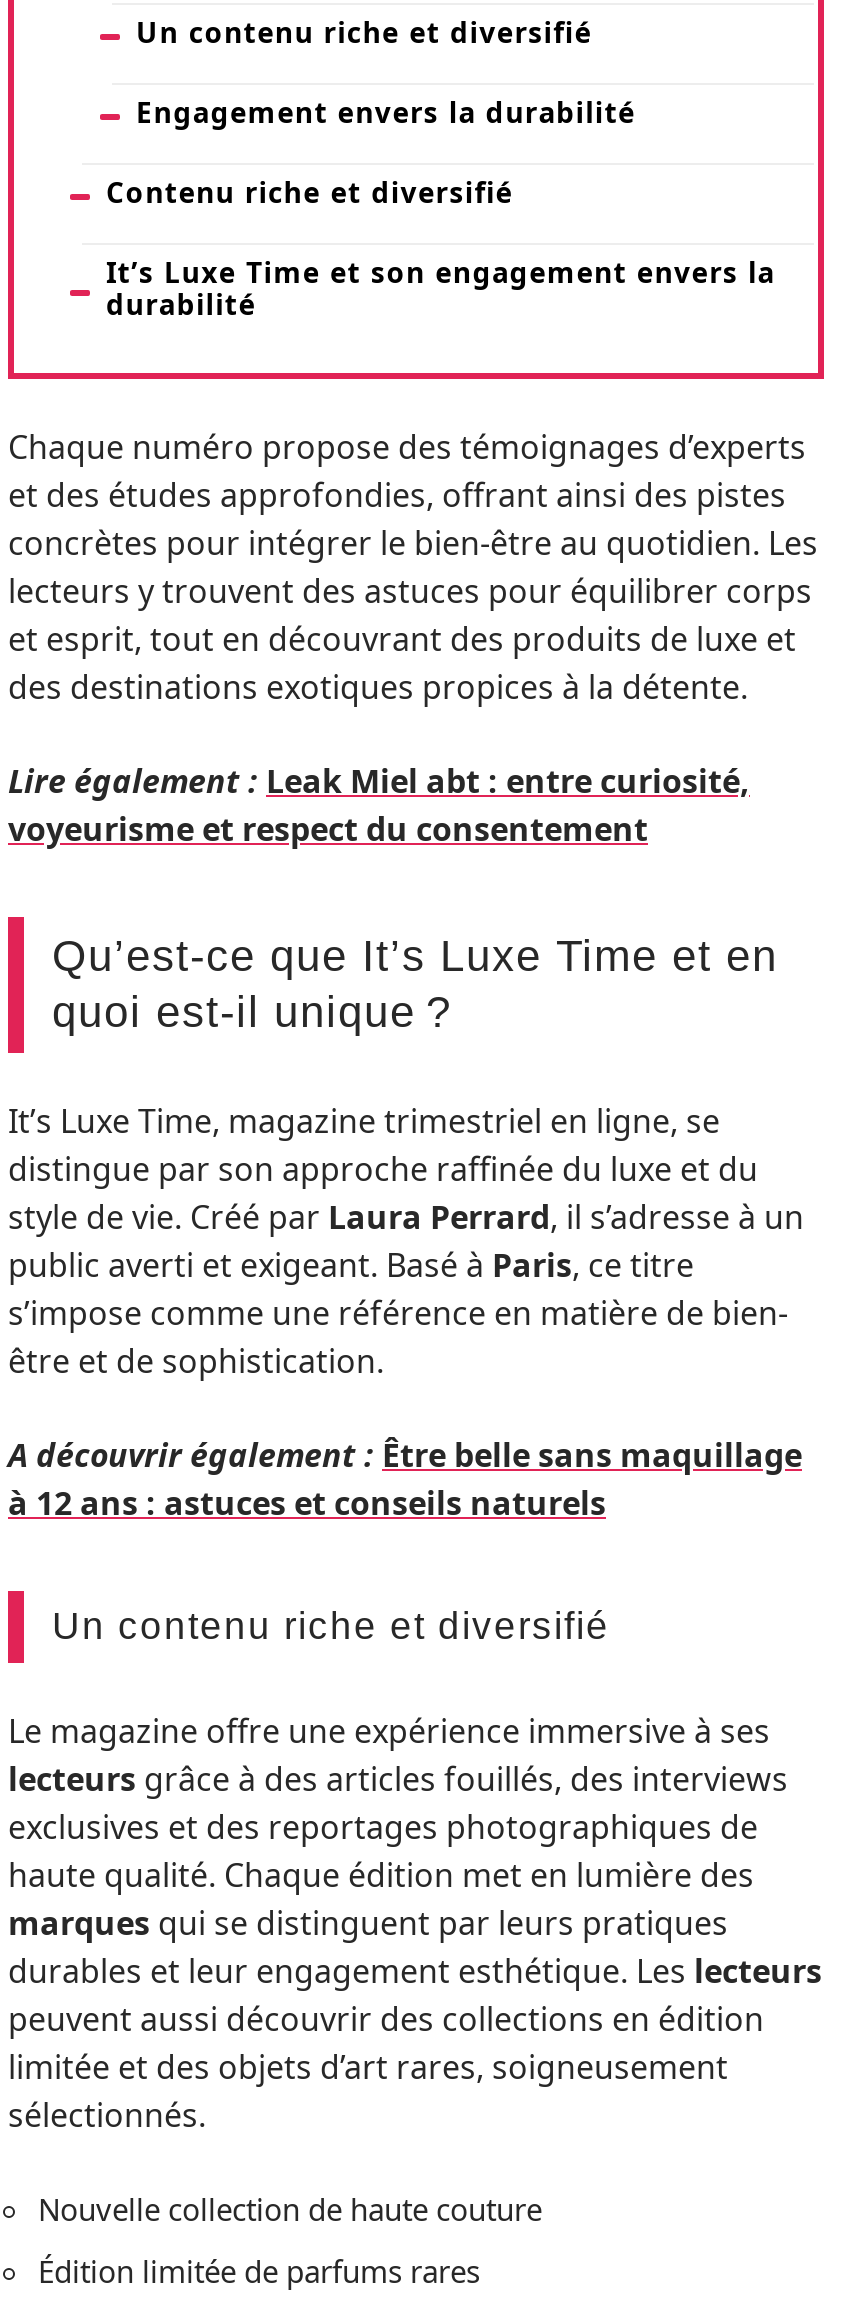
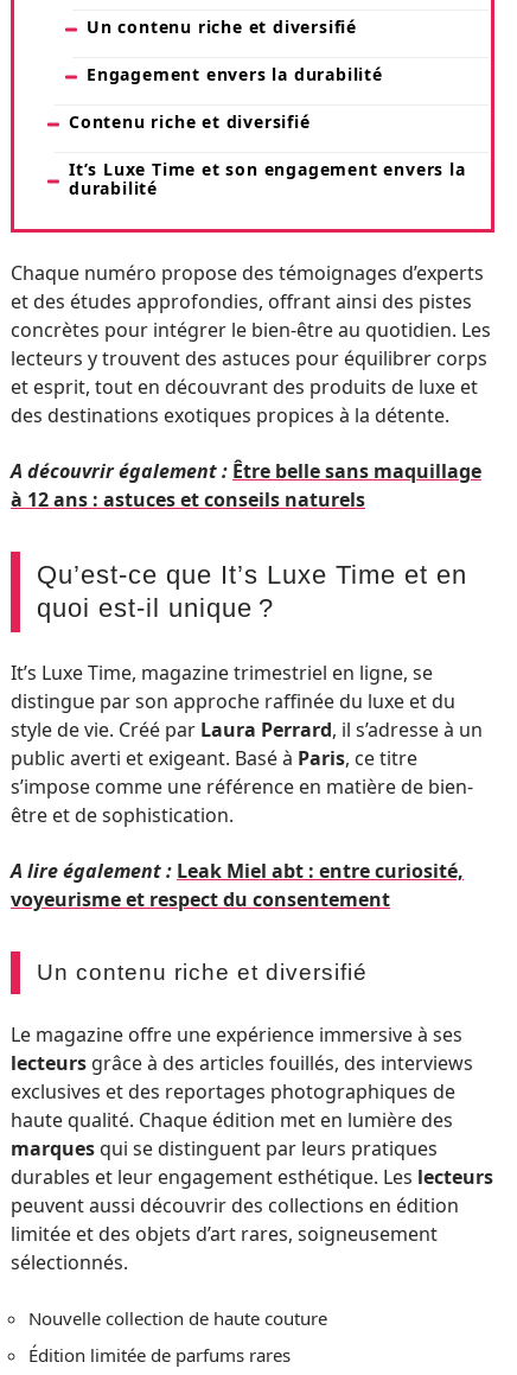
[8,758,750,802] Lire également : Leak Miel abt : entre curiosité, -> none
moved [8,806,648,850] -> [11,886,390,912]: voyeurisme et respect du consentement
none -> [11,857,464,883] A lire également : Leak Miel abt : entre curiosité,
moved [8,1432,802,1524] -> [11,457,481,512]: A découvrir également : Être belle sans maquillage | à 12 ans : astuces et conseils naturels

